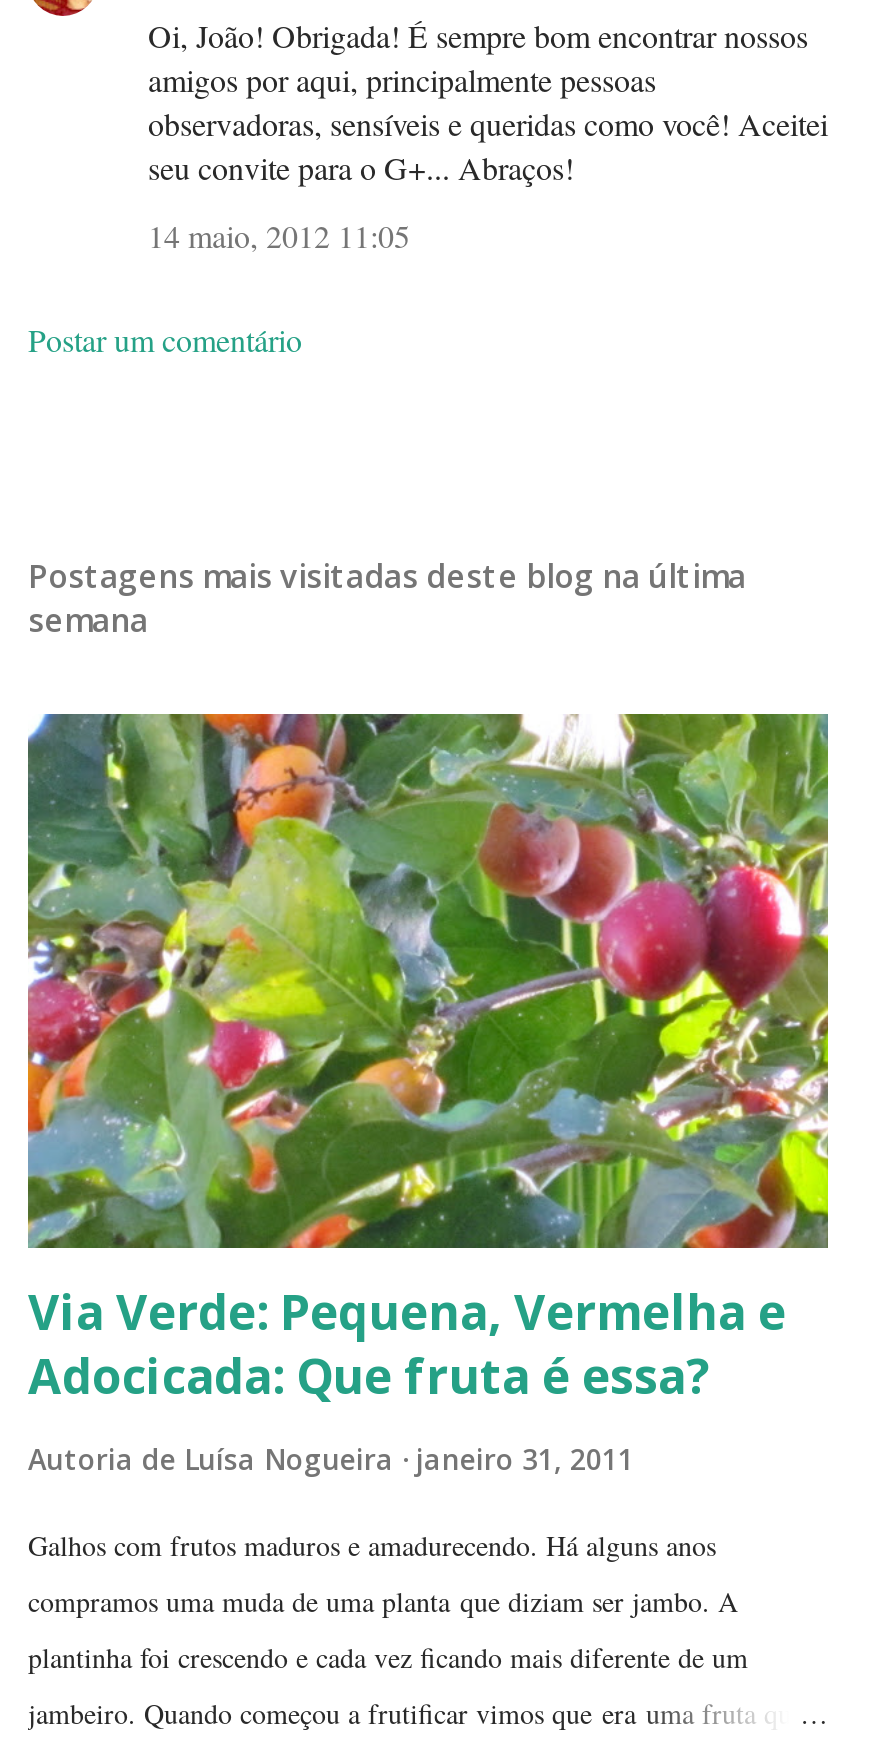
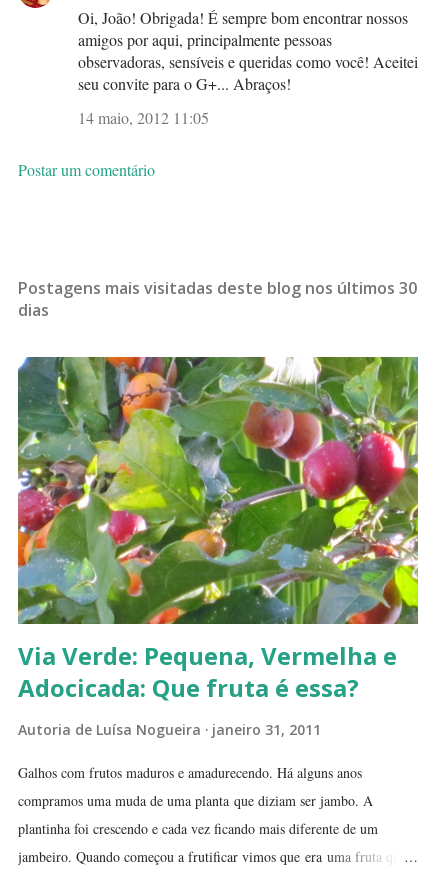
[28,554,746,642] Postagens mais visitadas deste blog na última | semana -> [18,277,417,321] Postagens mais visitadas deste blog nos últimos 30 | dias

